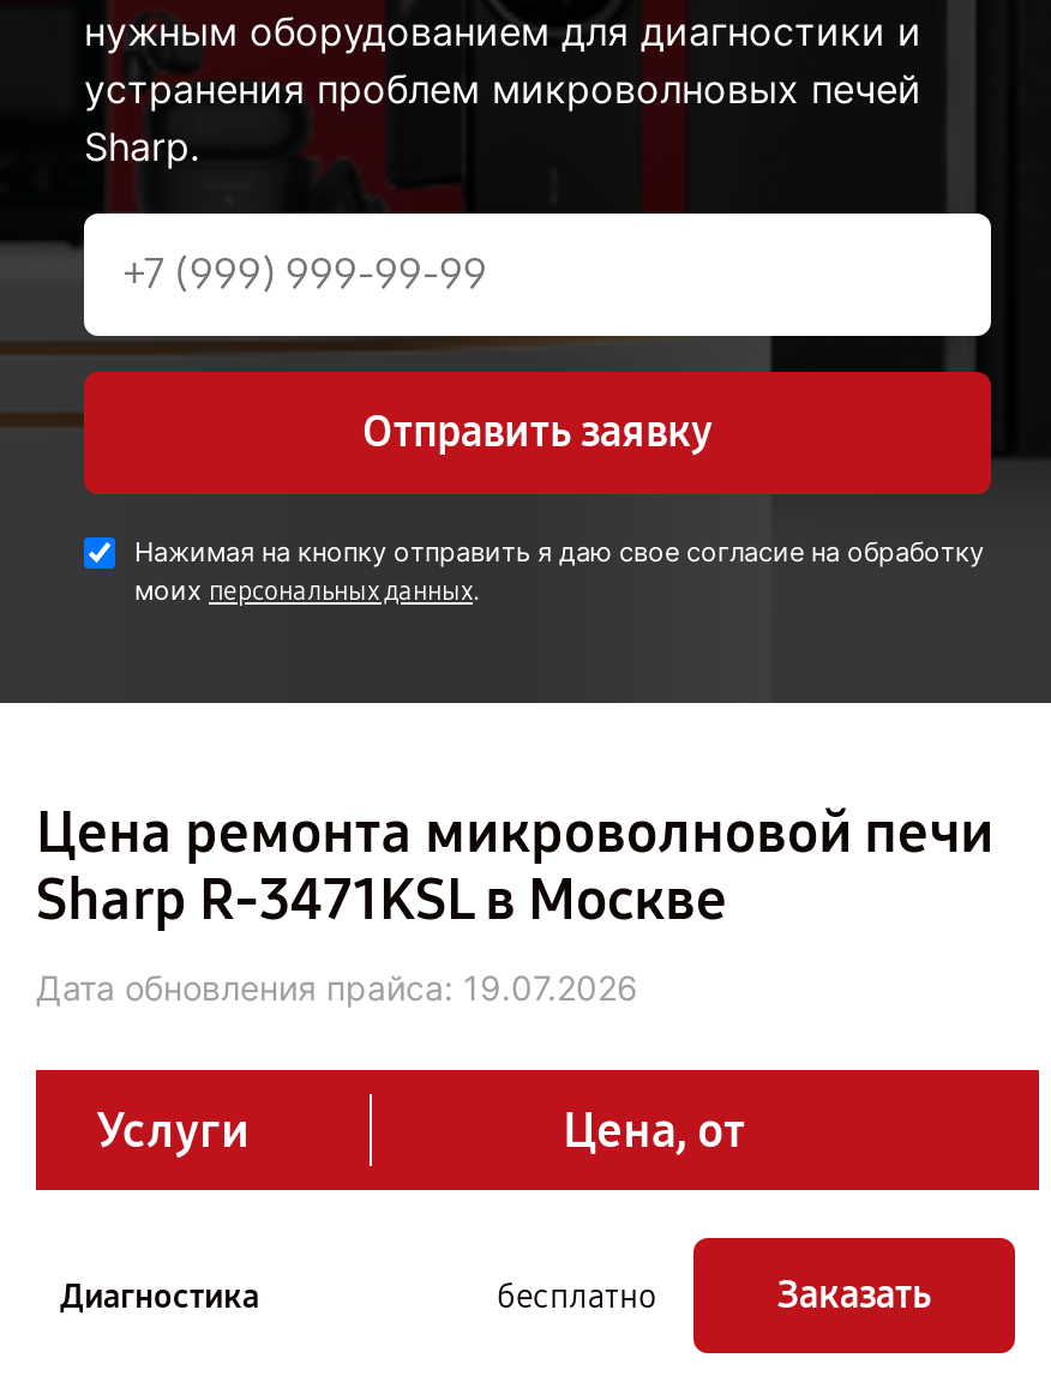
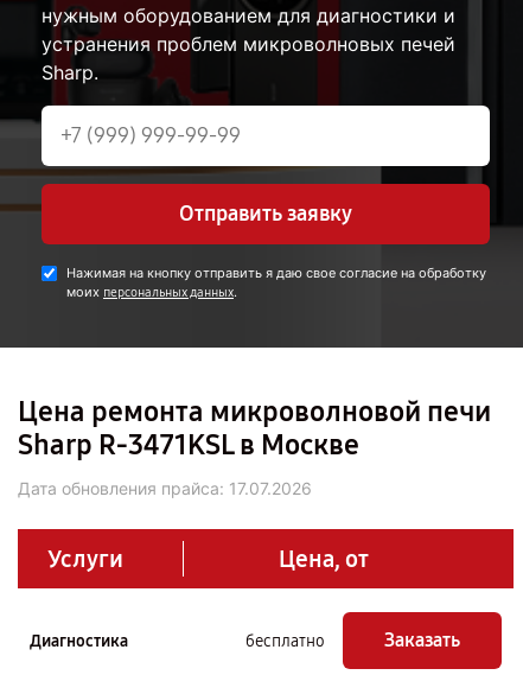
[36,968,638,1009] Дата обновления прайса: 19.07.2026 -> [18,479,312,499] Дата обновления прайса: 17.07.2026

